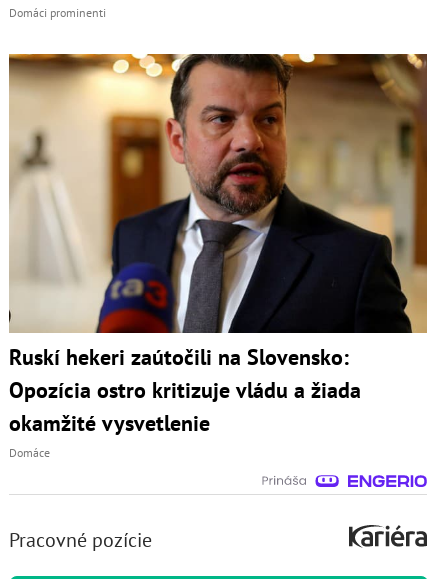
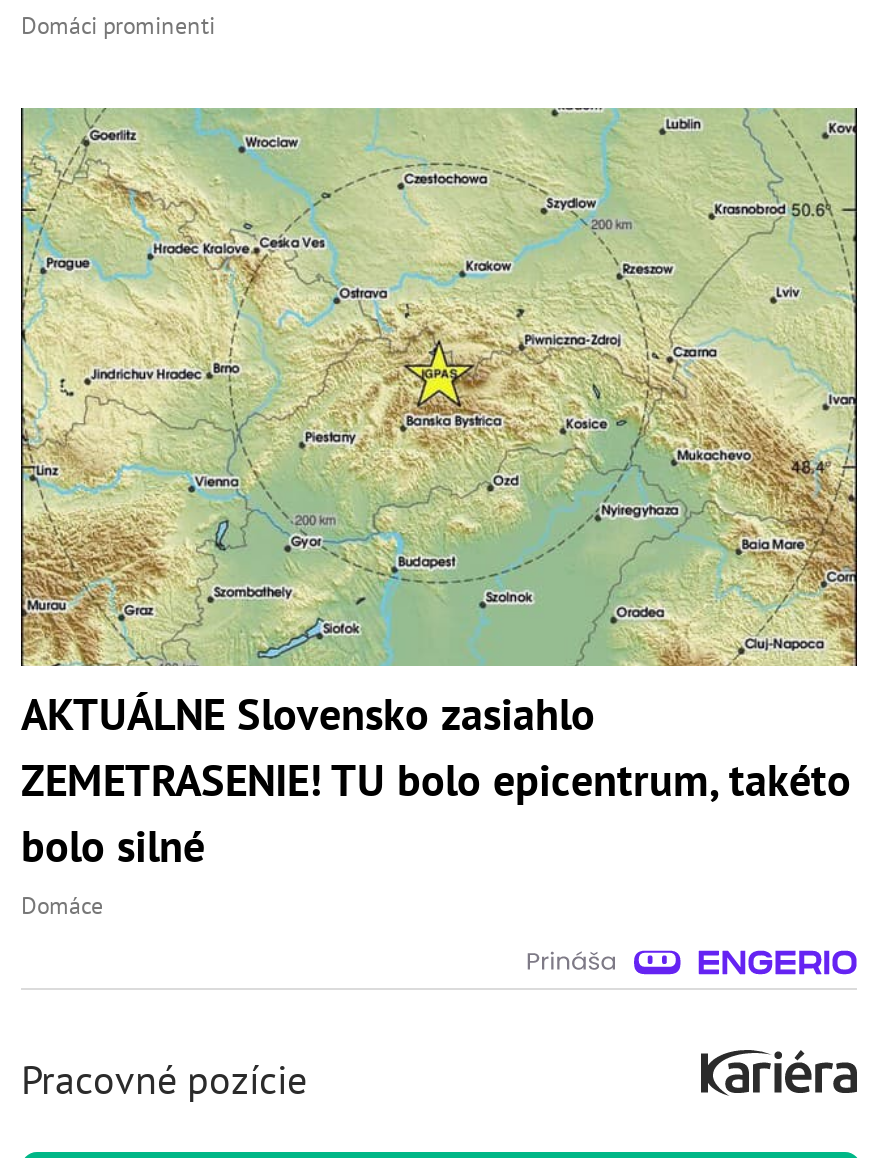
[9,53,428,437] [image] | Ruskí hekeri zaútočili na Slovensko: | Opozícia ostro kritizuje vládu a žiada | okamžité vysvetlenie -> [19,106,859,873] [image] | AKTUÁLNE Slovensko zasiahlo | ZEMETRASENIE! TU bolo epicentrum, takéto | bolo silné

